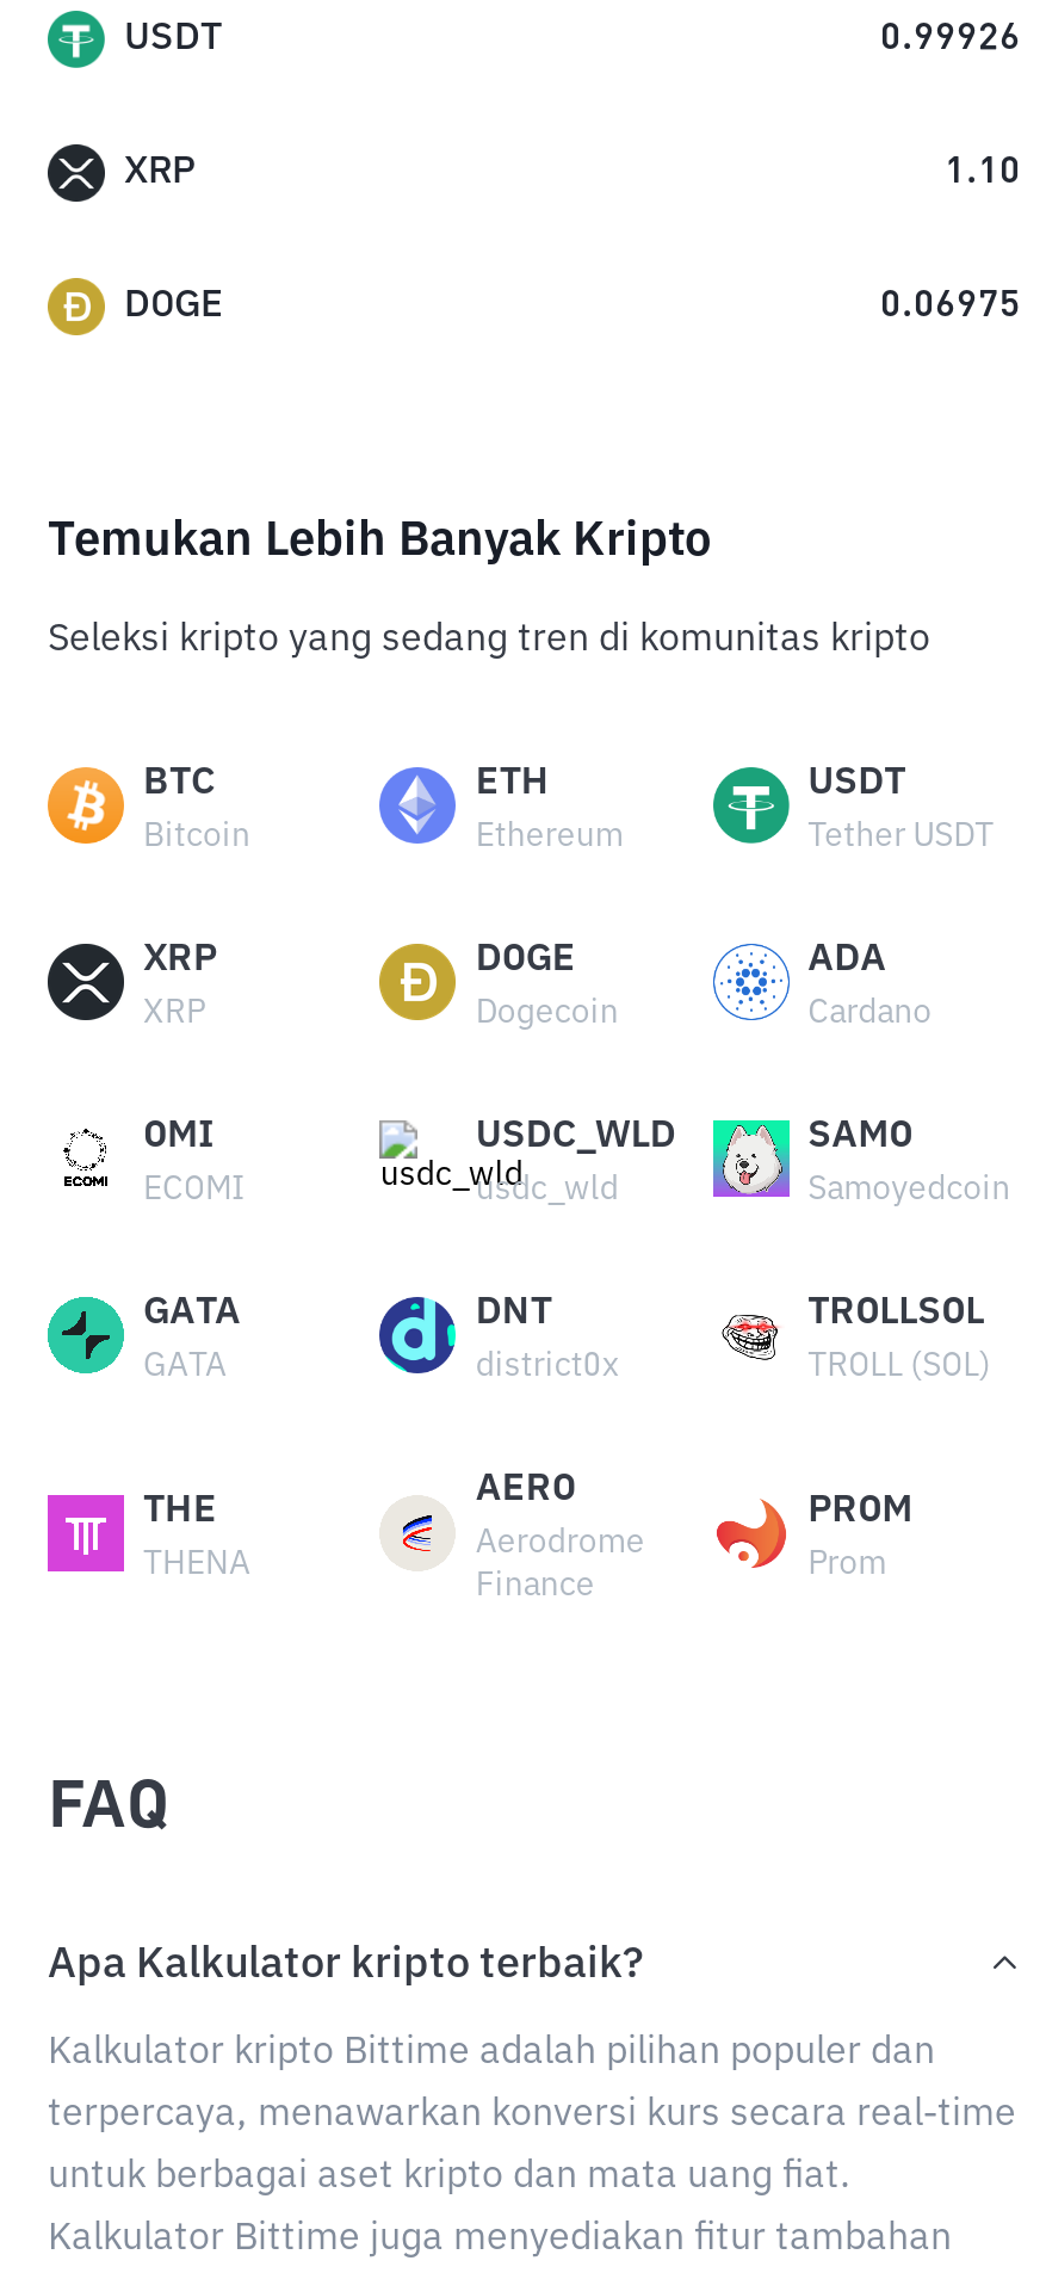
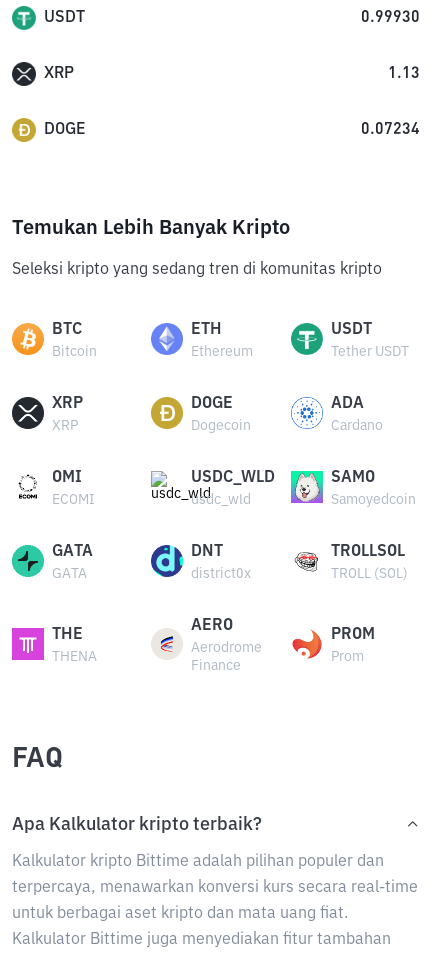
[880,20,1021,58] 0.99926 -> [361,10,420,26] 0.99930
[945,154,1021,192] 1.10 -> [388,66,420,82] 1.13
[880,288,1021,326] 0.06975 -> [361,122,420,138] 0.07234

